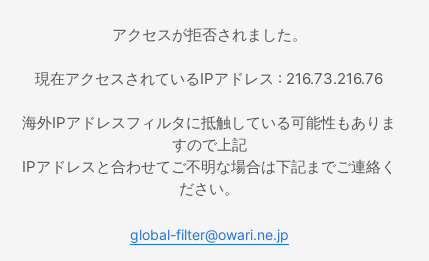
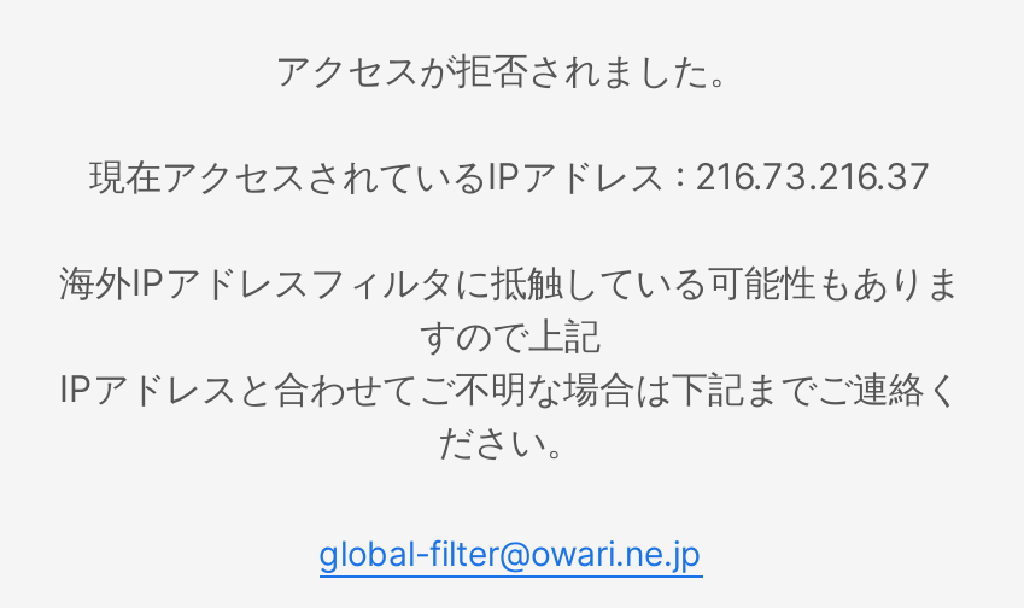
[35,69,383,88] 現在アクセスされているIPアドレス : 216.73.216.76 -> [89,153,931,199] 現在アクセスされているIPアドレス : 216.73.216.37

